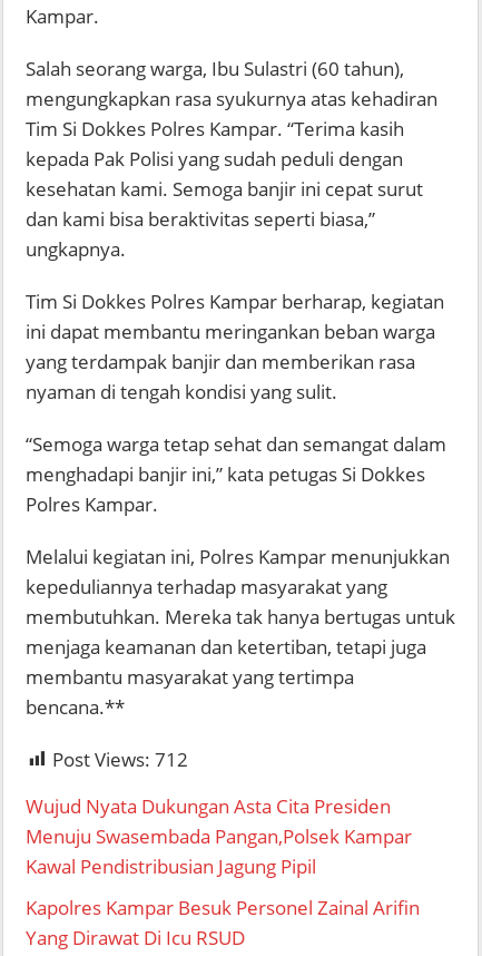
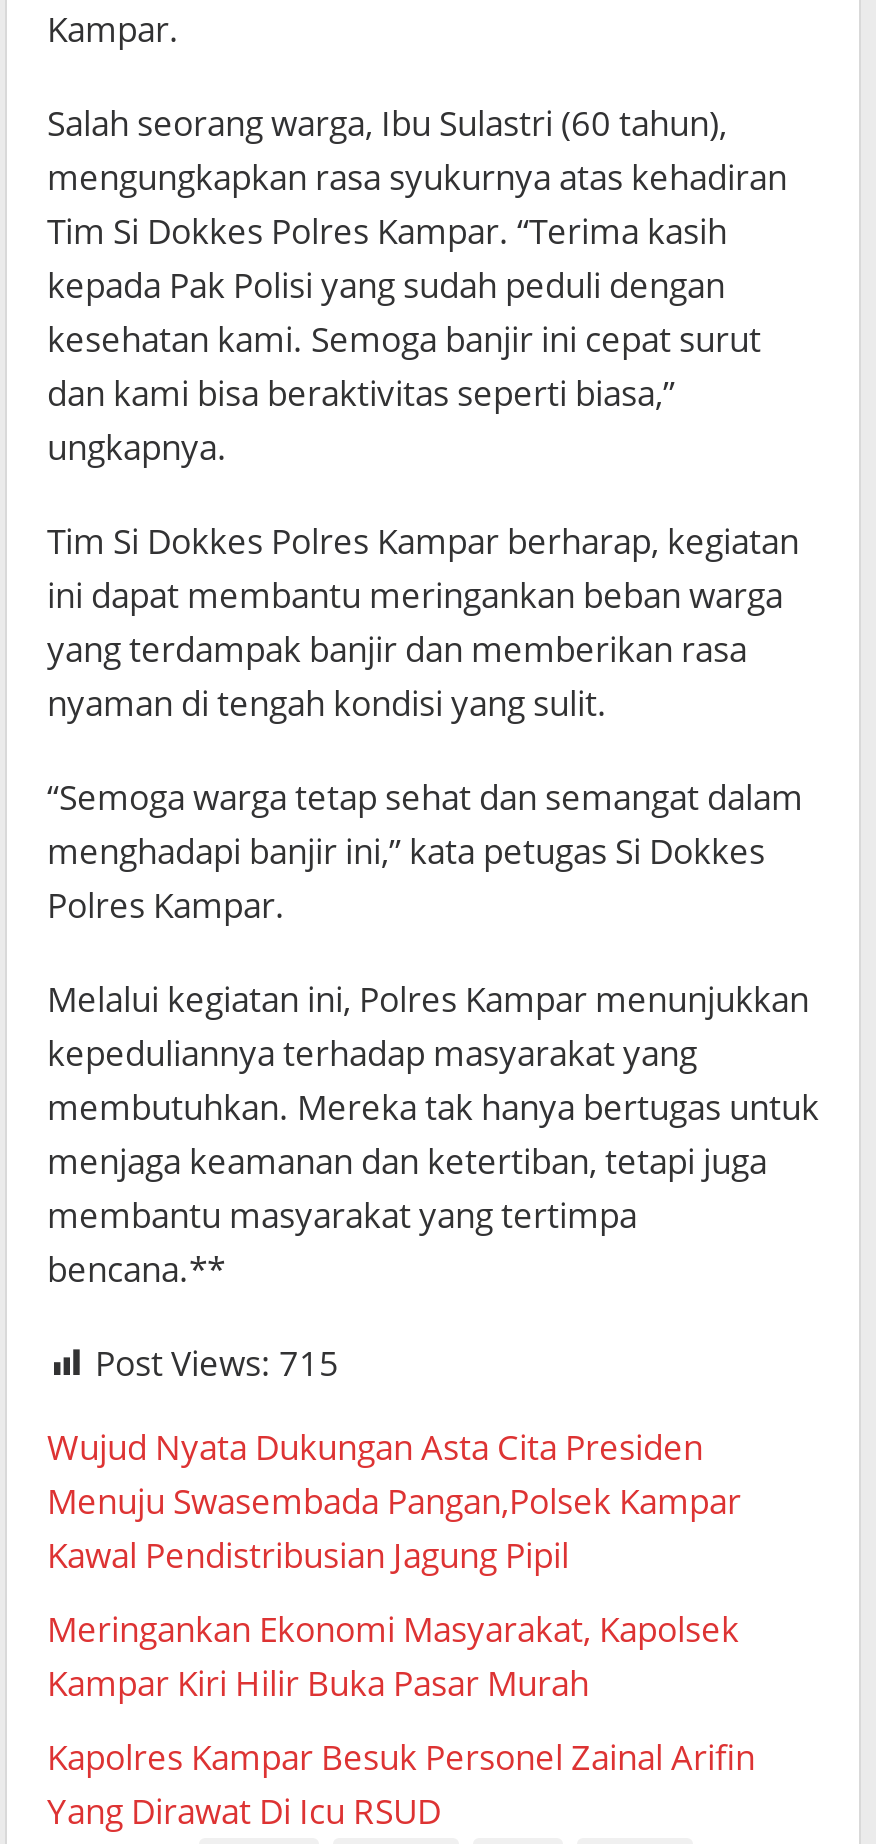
[52,747,188,772] Post Views: 712 -> [95,1340,339,1386] Post Views: 715
none -> [47,1606,739,1706] Meringankan Ekonomi Masyarakat, Kapolsek | Kampar Kiri Hilir Buka Pasar Murah

